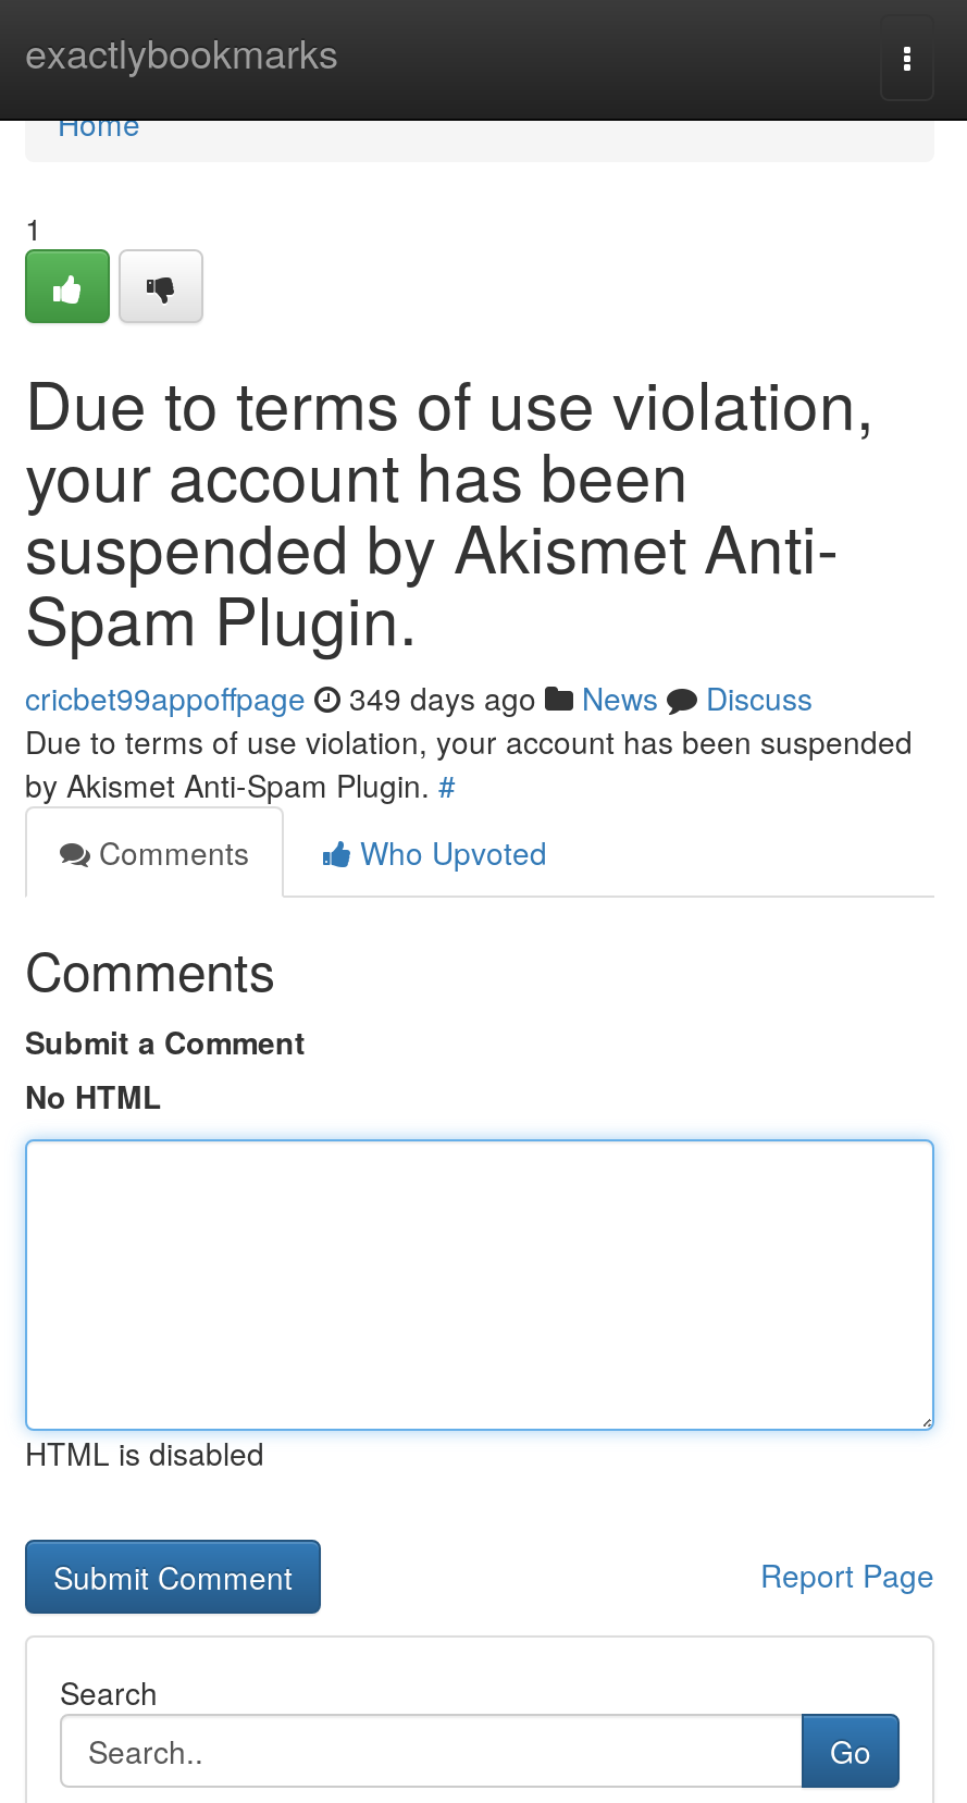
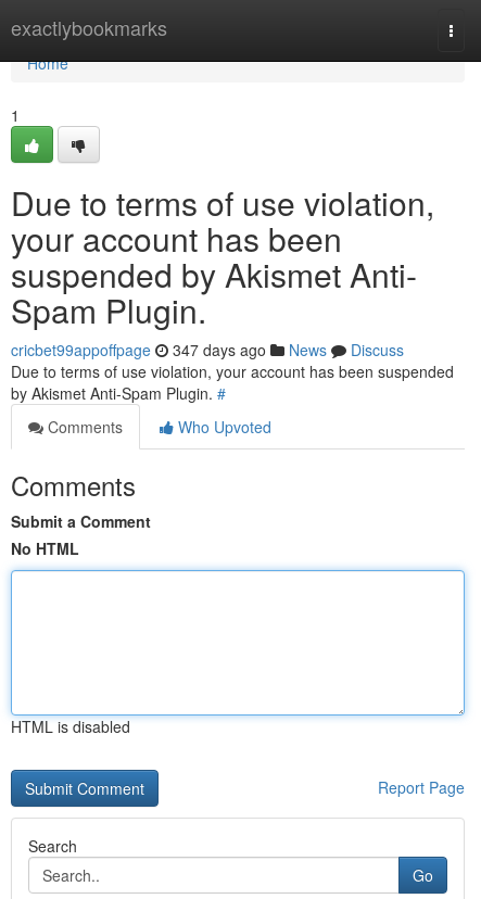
[25,676,813,719] cricbet99appoffpage 349 days ago News Discuss -> [11,339,404,360] cricbet99appoffpage 347 days ago News Discuss

